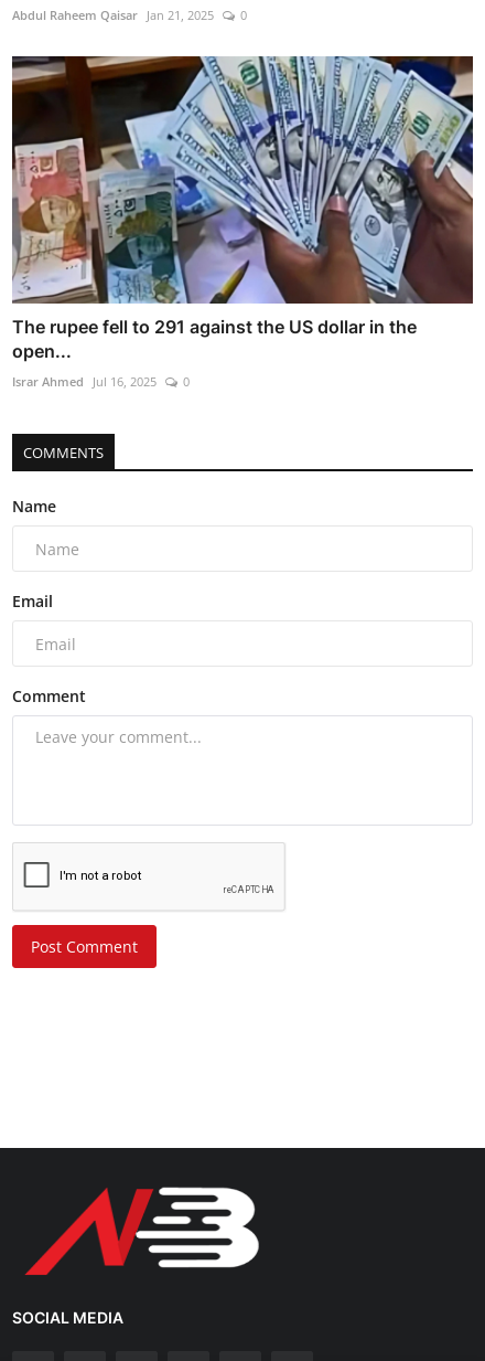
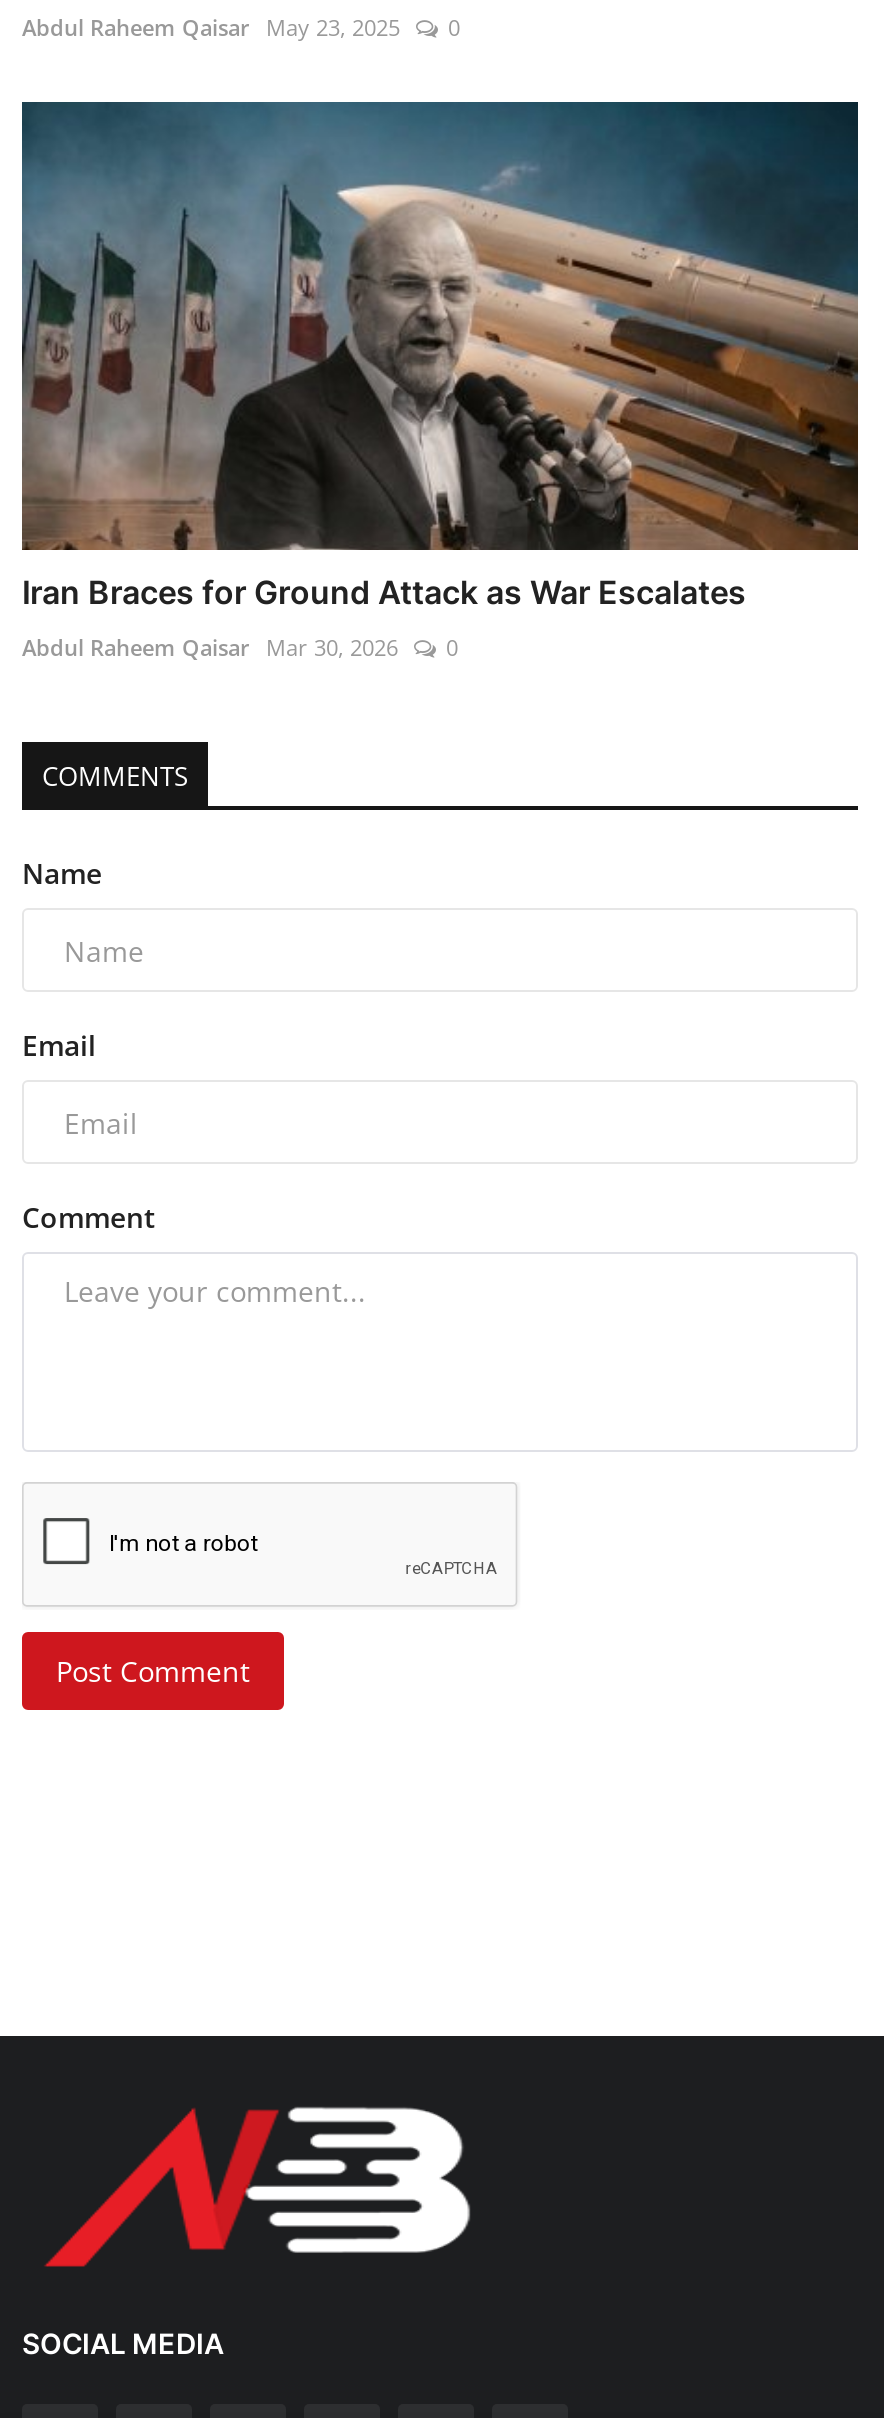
[12,7,214,23] Abdul Raheem Qaisar Jan 21, 2025 -> [22,12,400,42] Abdul Raheem Qaisar May 23, 2025
[11,56,474,362] [image] | The rupee fell to 291 against the US dollar in the | open... -> [20,100,858,612] [image] | Iran Braces for Ground Attack as War Escalates
[12,373,157,390] Israr Ahmed Jul 16, 2025 -> [22,632,398,662] Abdul Raheem Qaisar Mar 30, 2026

